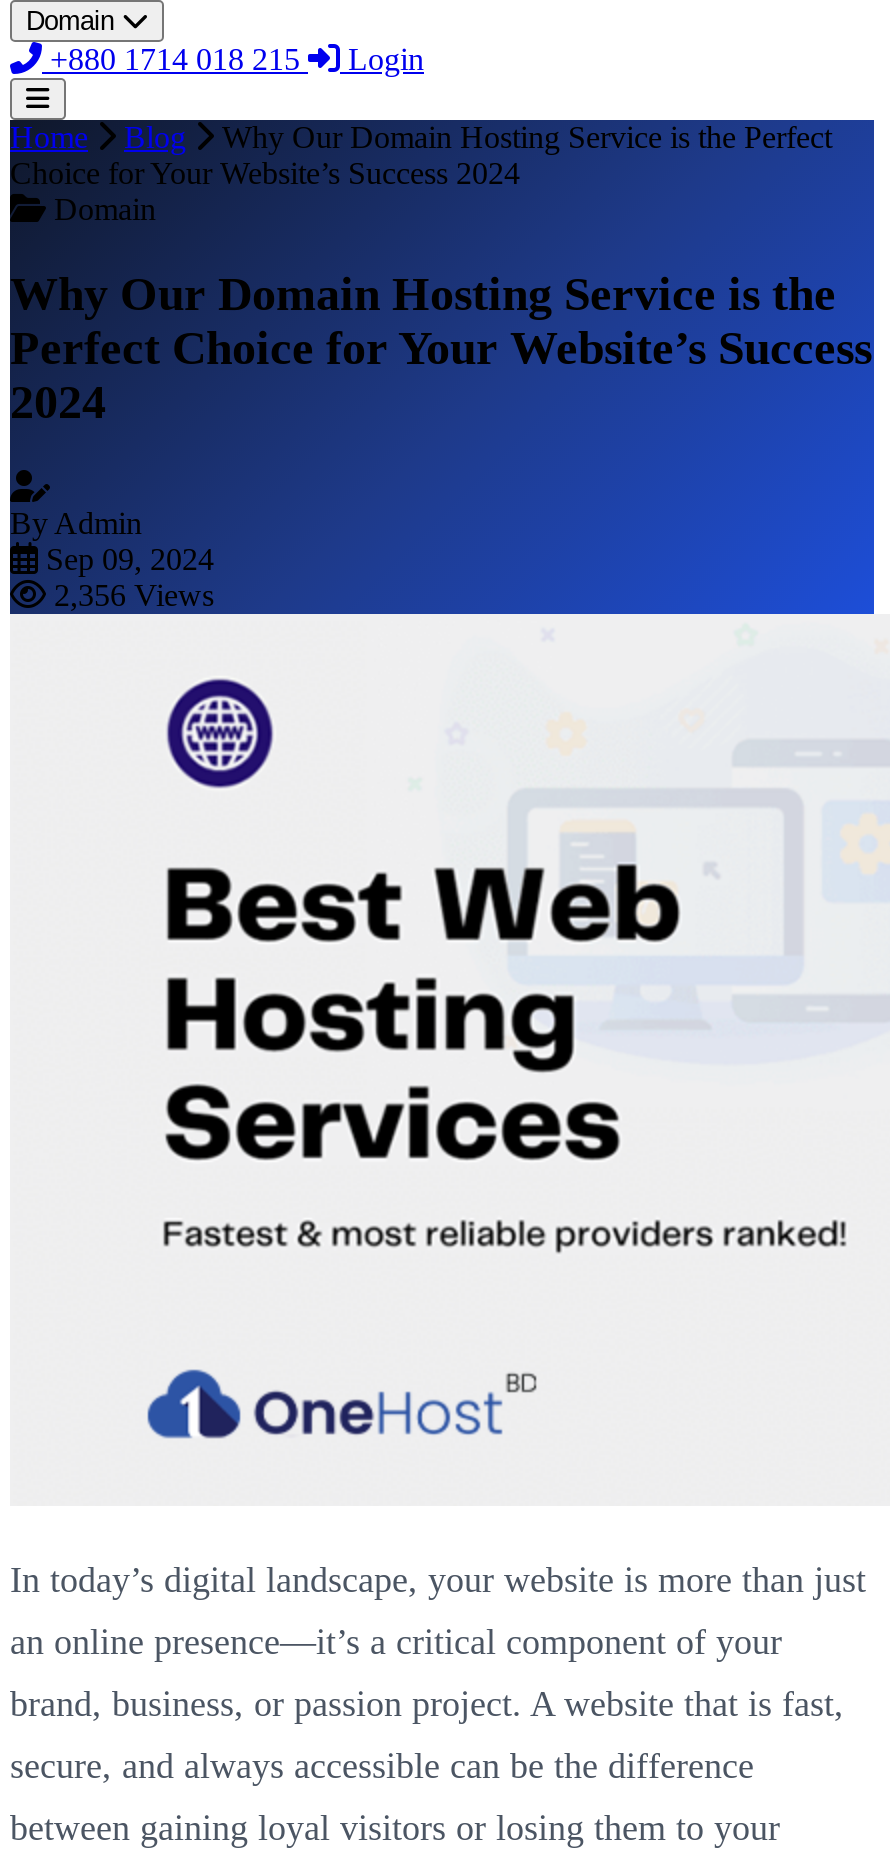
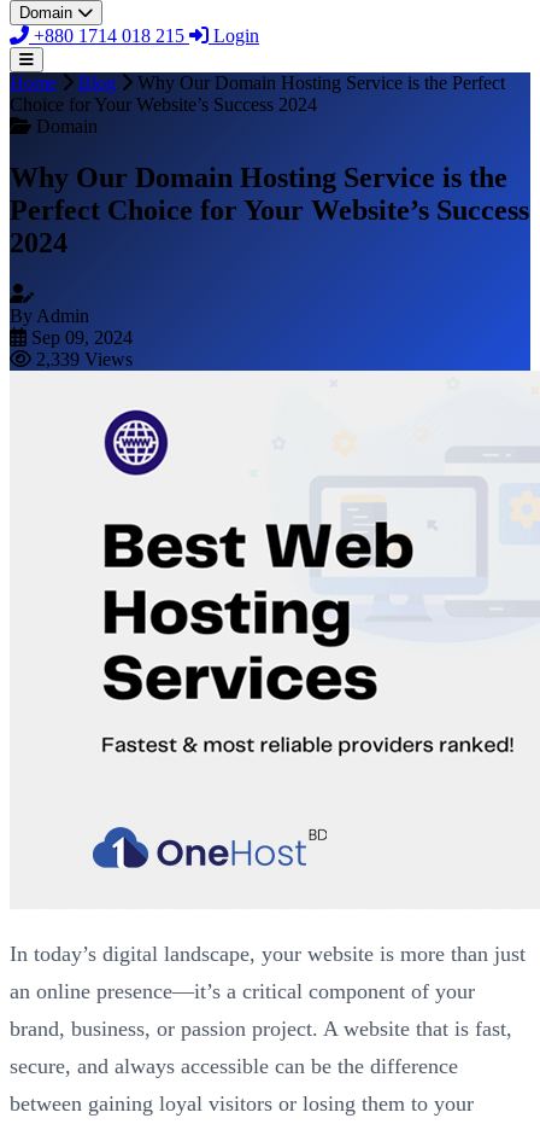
[54,578,214,612] 2,356 Views -> [36,349,133,369] 2,339 Views

